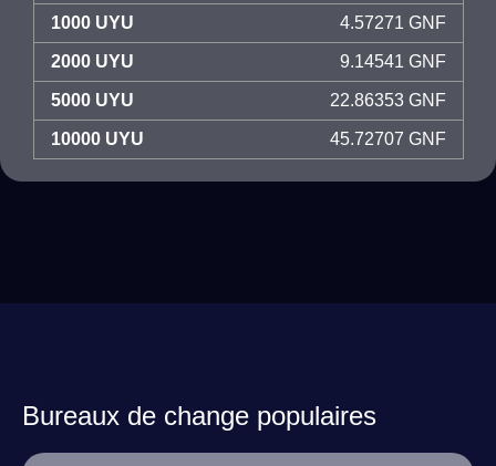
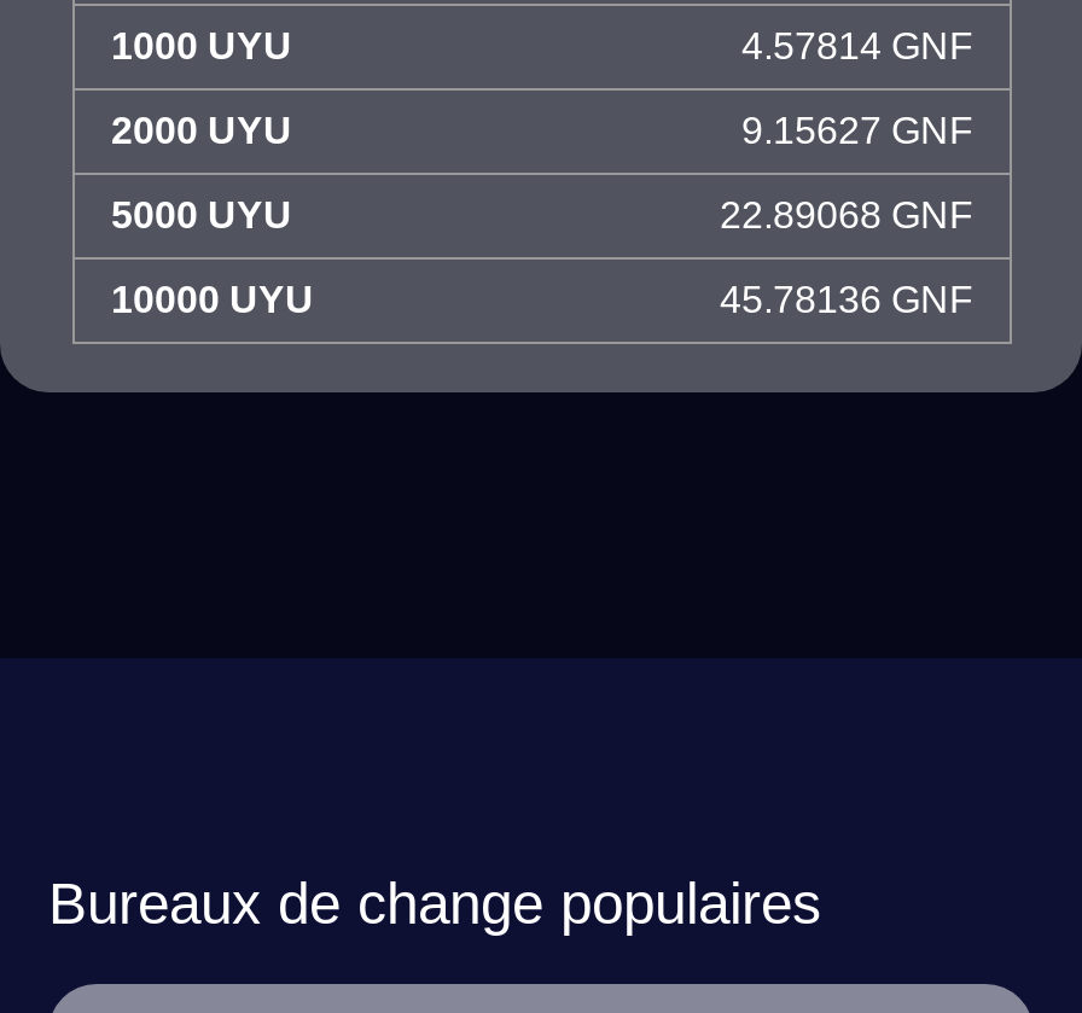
[340,13,446,32] 4.57271 GNF -> [741,25,973,66] 4.57814 GNF
[340,52,446,71] 9.14541 GNF -> [741,110,973,151] 9.15627 GNF
[330,91,446,110] 22.86353 GNF -> [720,194,973,235] 22.89068 GNF
[330,130,446,148] 45.72707 GNF -> [720,279,973,320] 45.78136 GNF

